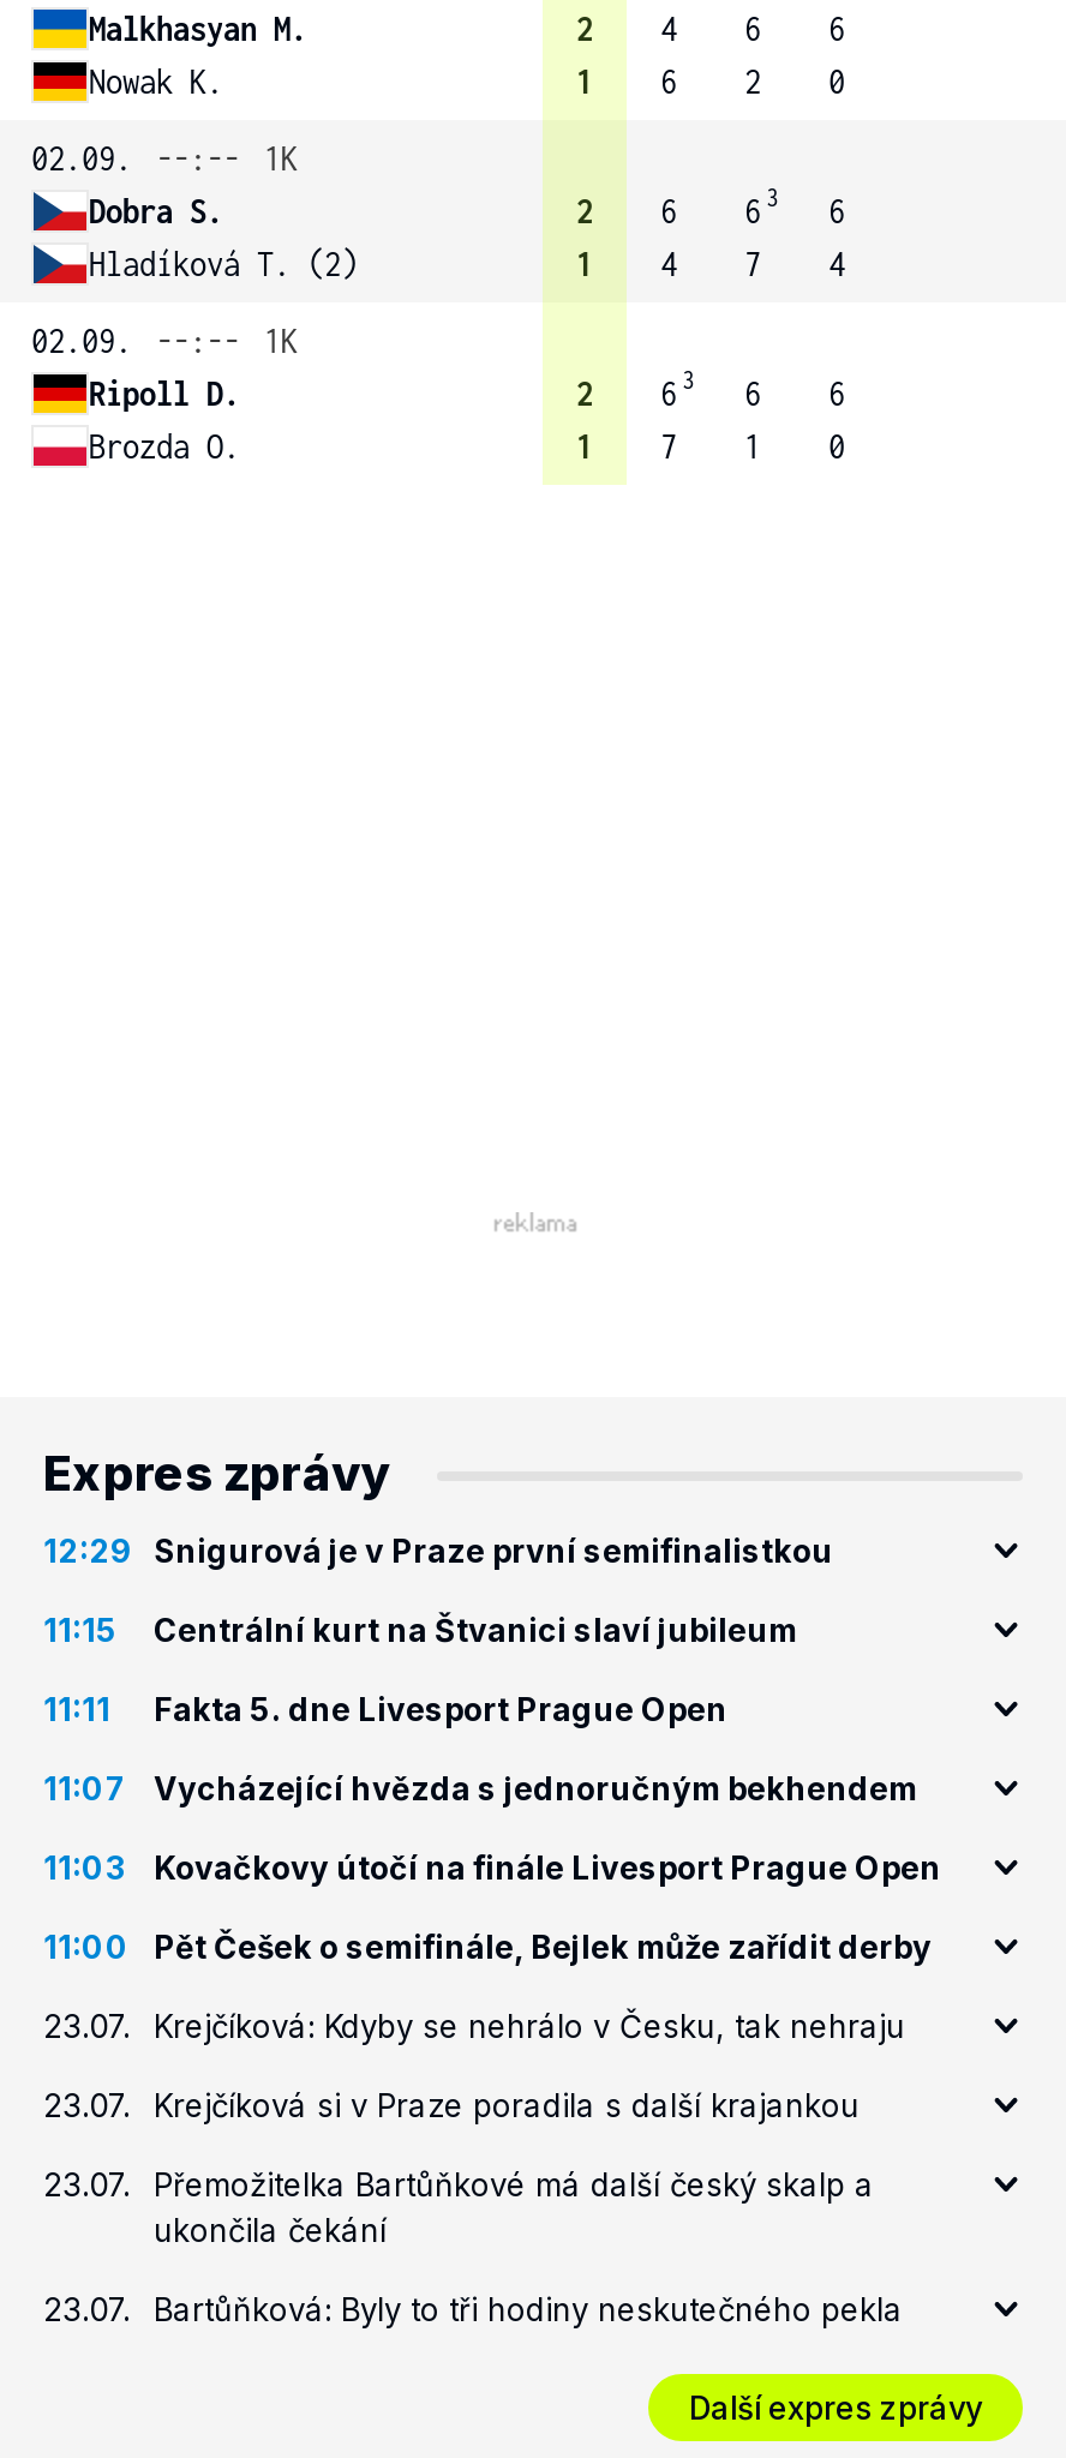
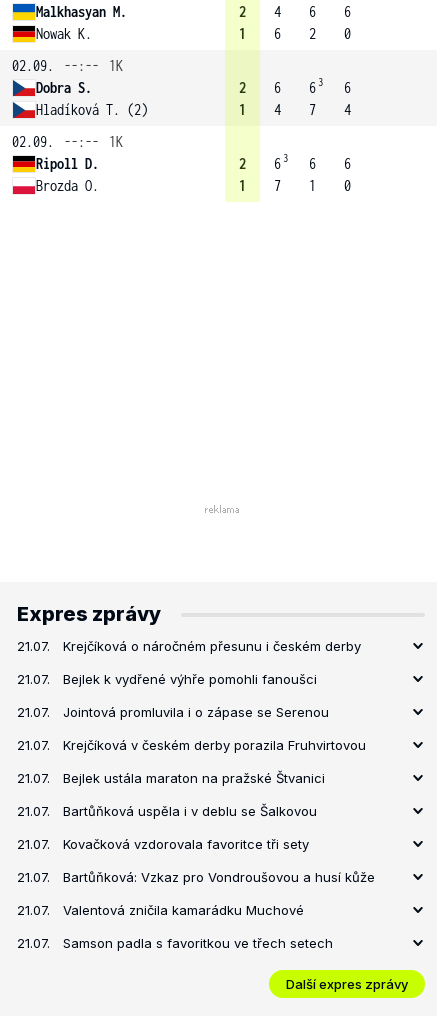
[43,1531,833,1570] 12:29 Snigurová je v Praze první semifinalistkou -> [17,638,361,654] 21.07. | Krejčíková o náročném přesunu i českém derby
[43,1611,797,1649] 11:15 | Centrální kurt na Štvanici slaví jubileum -> [17,671,317,687] 21.07. | Bejlek k vydřené výhře pomohli fanoušci
[43,1690,727,1728] 11:11 | Fakta 5. dne Livesport Prague Open -> [17,704,329,720] 21.07. | Jointová promluvila i o zápase se Serenou
[43,1769,917,1807] 11:07 | Vycházející hvězda s jednoručným bekhendem -> [17,737,366,753] 21.07. | Krejčíková v českém derby porazila Fruhvirtovou
[43,1848,941,1887] 11:03 | Kovačkovy útočí na finále Livesport Prague Open -> [17,770,325,786] 21.07. | Bejlek ustála maraton na pražské Štvanici
[43,1928,932,1966] 11:00 | Pět Češek o semifinále, Bejlek může zařídit derby -> [17,803,317,819] 21.07. | Bartůňková uspěla i v deblu se Šalkovou
[43,2007,905,2045] 23.07. | Krejčíková: Kdyby se nehrálo v Česku, tak nehraju -> [17,836,309,852] 21.07. | Kovačková vzdorovala favoritce tři sety
[43,2086,860,2124] 23.07. | Krejčíková si v Praze poradila s další krajankou -> [17,869,375,885] 21.07. | Bartůňková: Vzkaz pro Vondroušovou a husí kůže
[43,2165,874,2249] 23.07. | Přemožitelka Bartůňkové má další český skalp a | ukončila čekání -> [17,902,304,918] 21.07. | Valentová zničila kamarádku Muchové
[43,2290,903,2328] 23.07. | Bartůňková: Byly to tři hodiny neskutečného pekla -> [17,935,333,951] 21.07. | Samson padla s favoritkou ve třech setech

